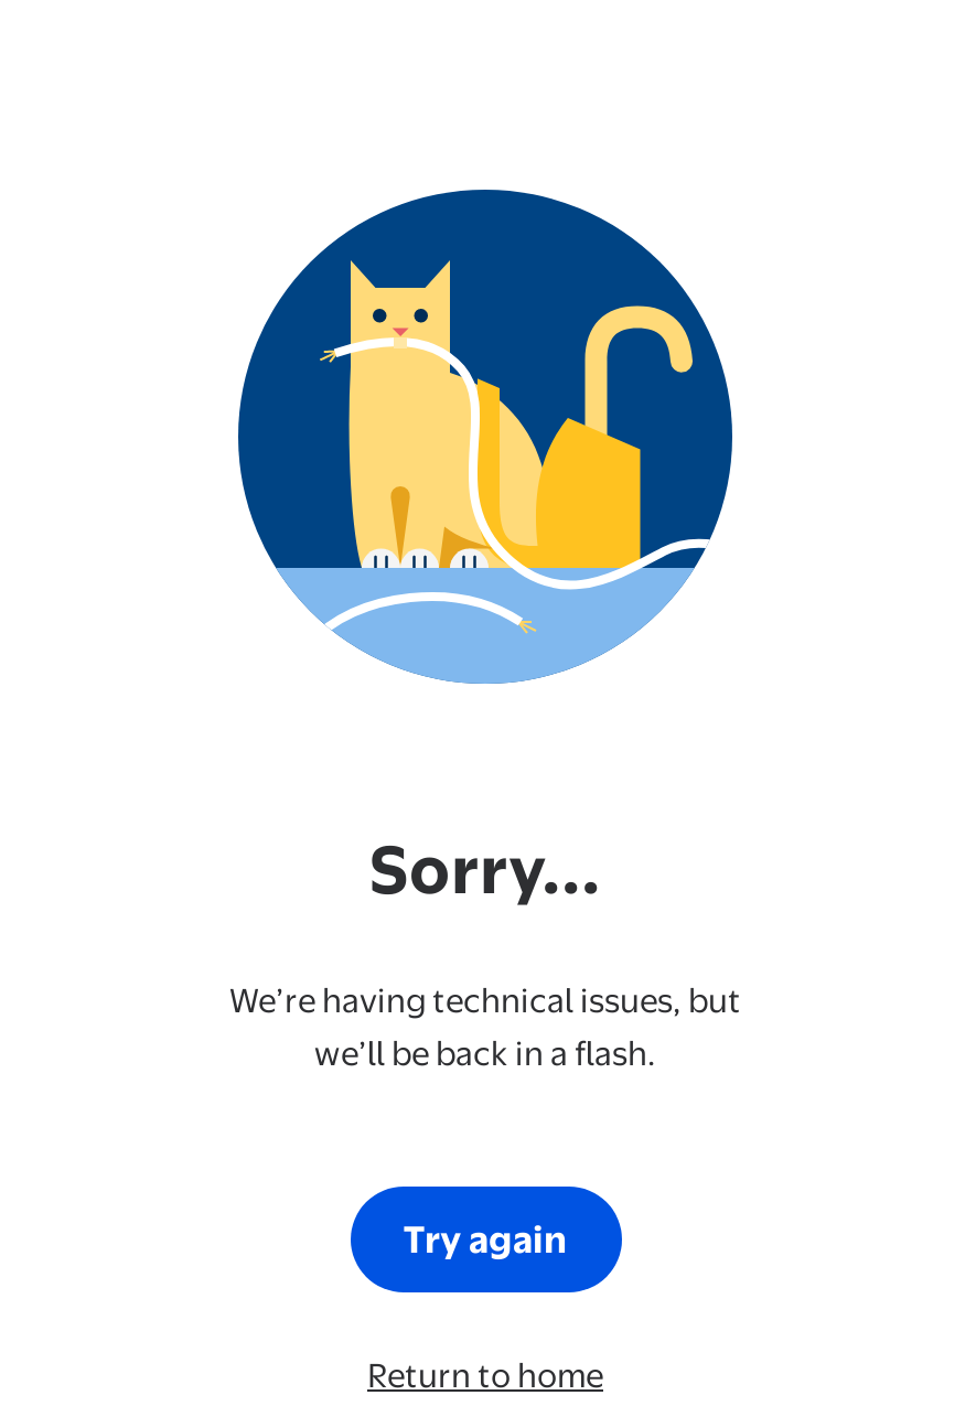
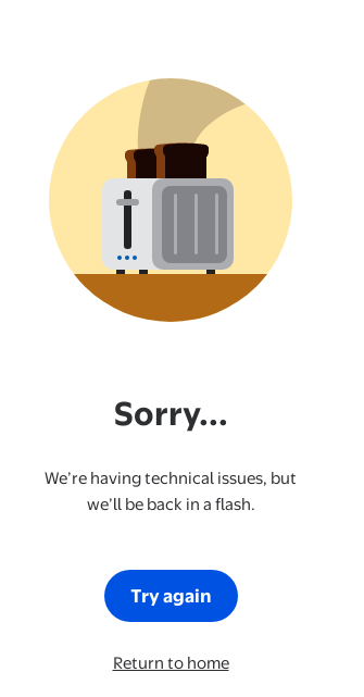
[236,187,734,686] [image] -> [49,78,292,323] [image]

